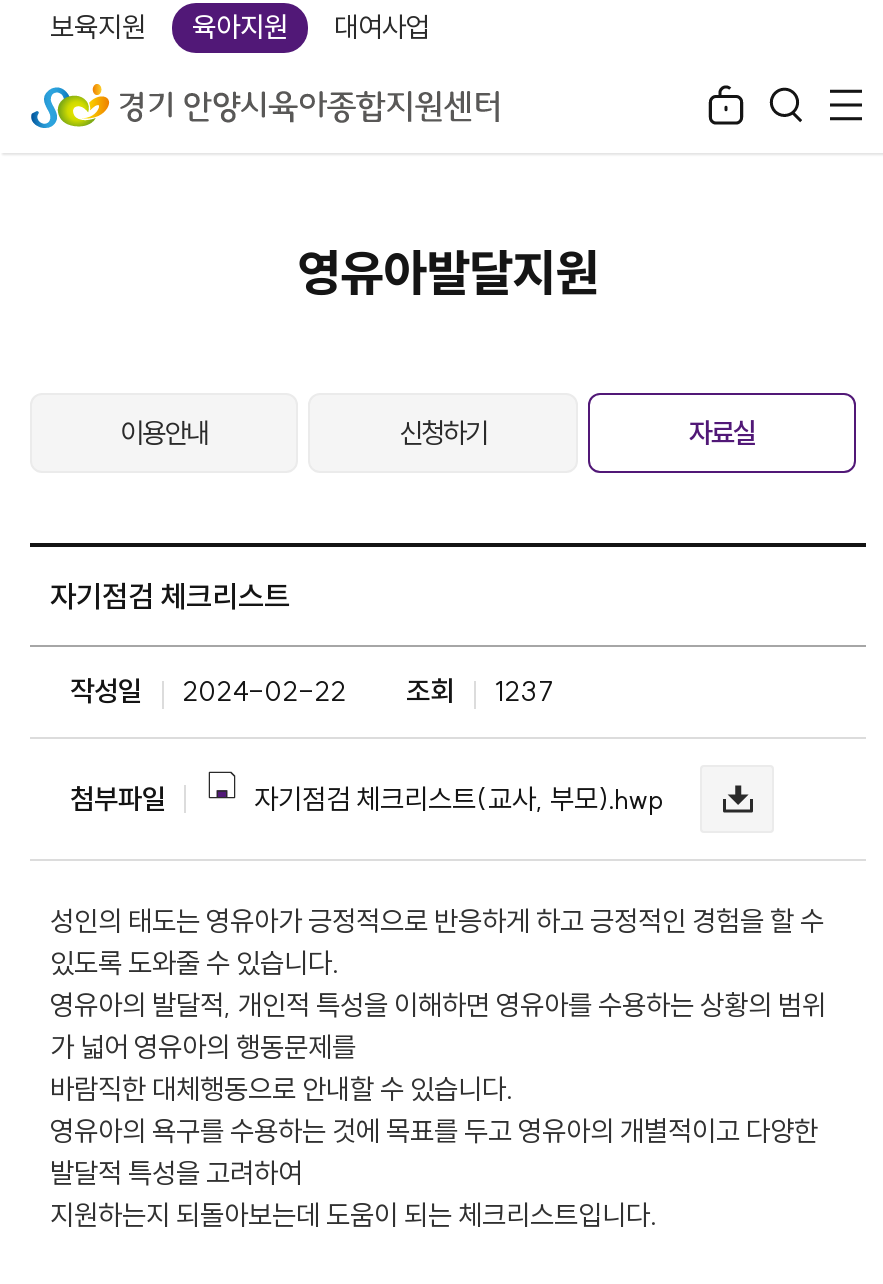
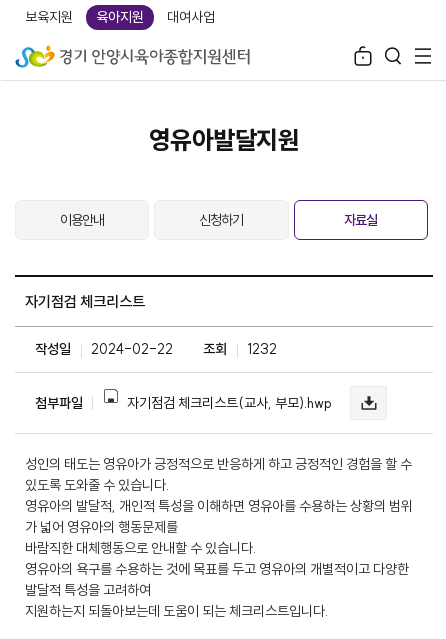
[70,673,554,709] 작성일 2024-02-22 조회 1237 -> [35,340,277,358] 작성일 2024-02-22 조회 1232

